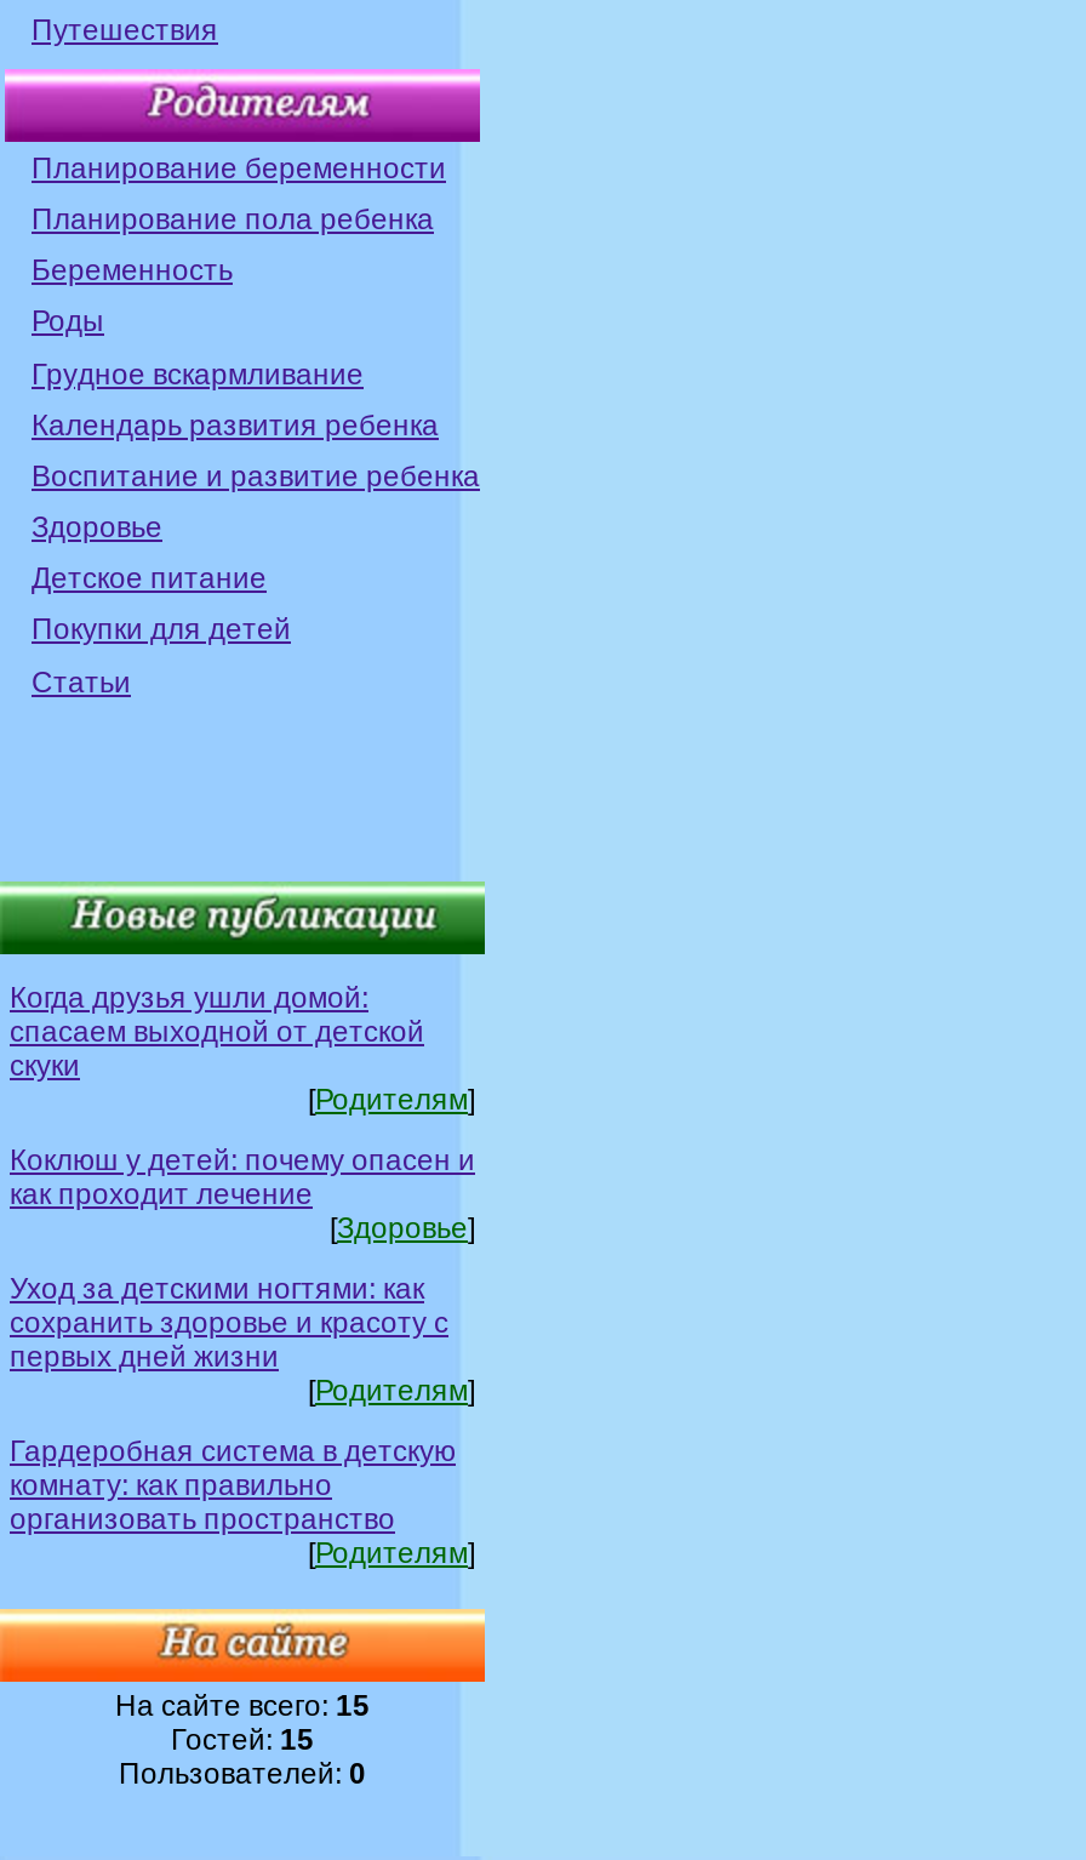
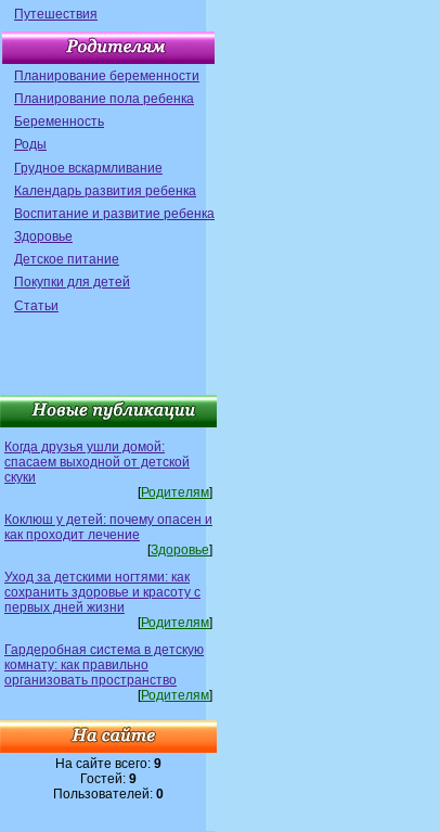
[115,1689,370,1723] На сайте всего: 15 -> [55,756,161,771] На сайте всего: 9
[171,1723,314,1756] Гостей: 15 -> [80,771,137,786] Гостей: 9

